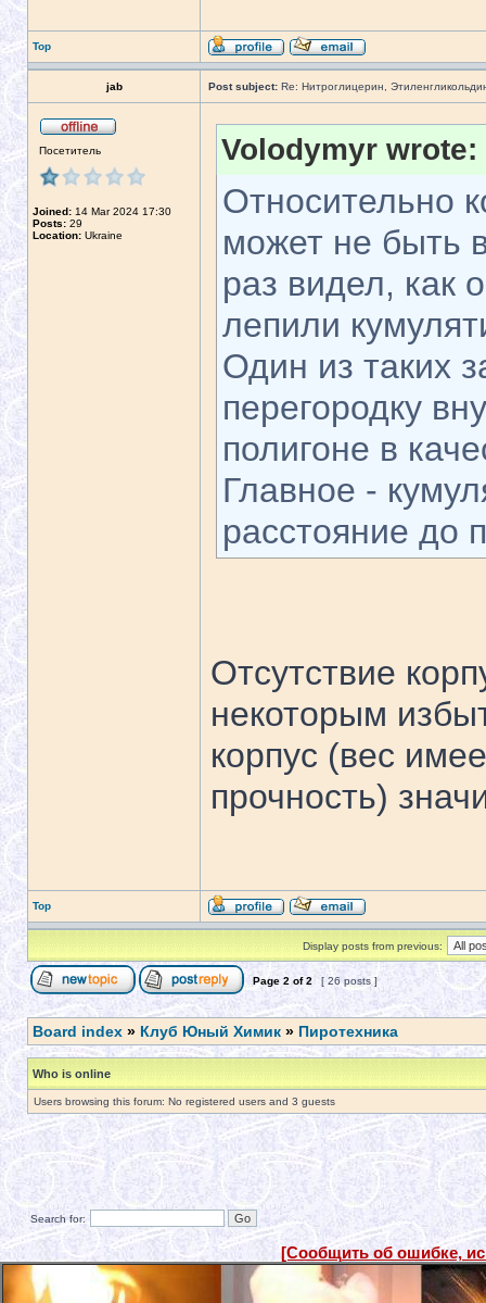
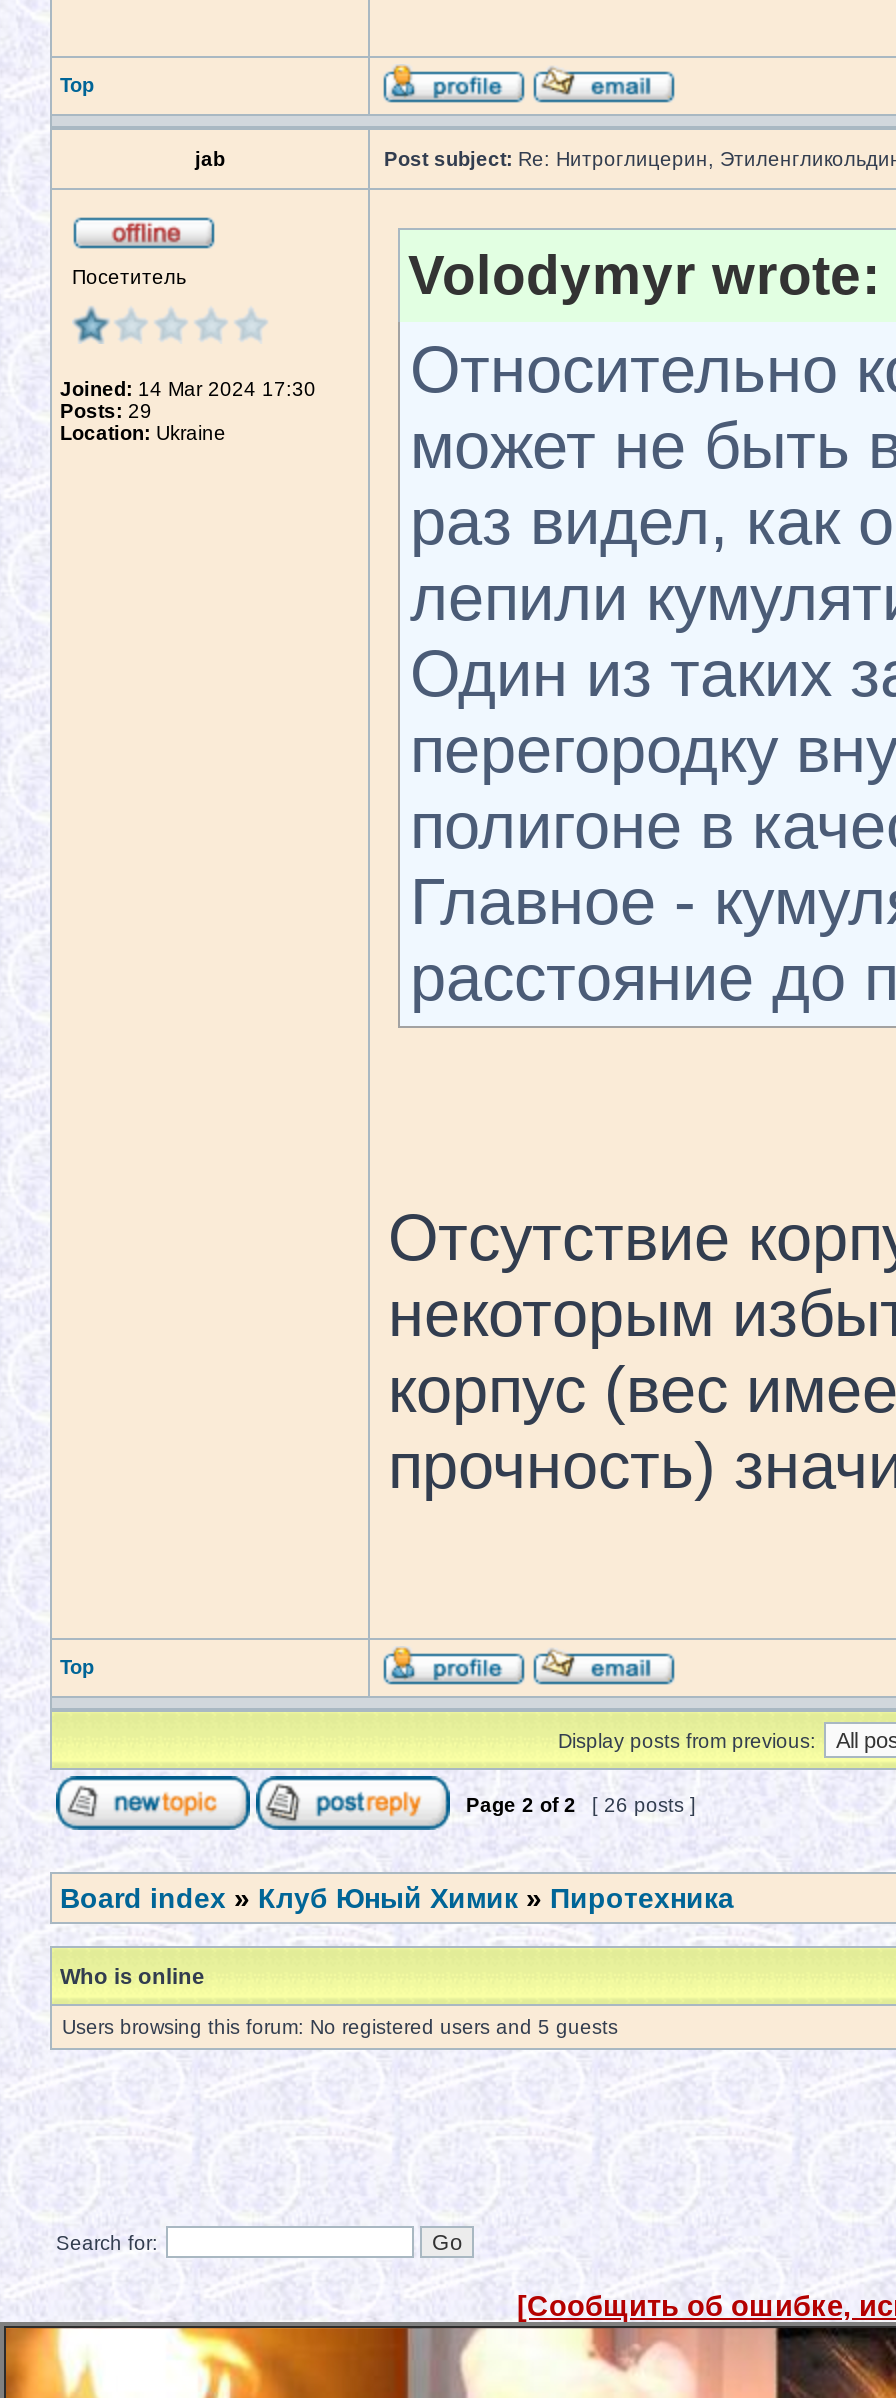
[34,1095,335,1107] Users browsing this forum: No registered users and 3 guests -> [62,2016,618,2038] Users browsing this forum: No registered users and 5 guests

